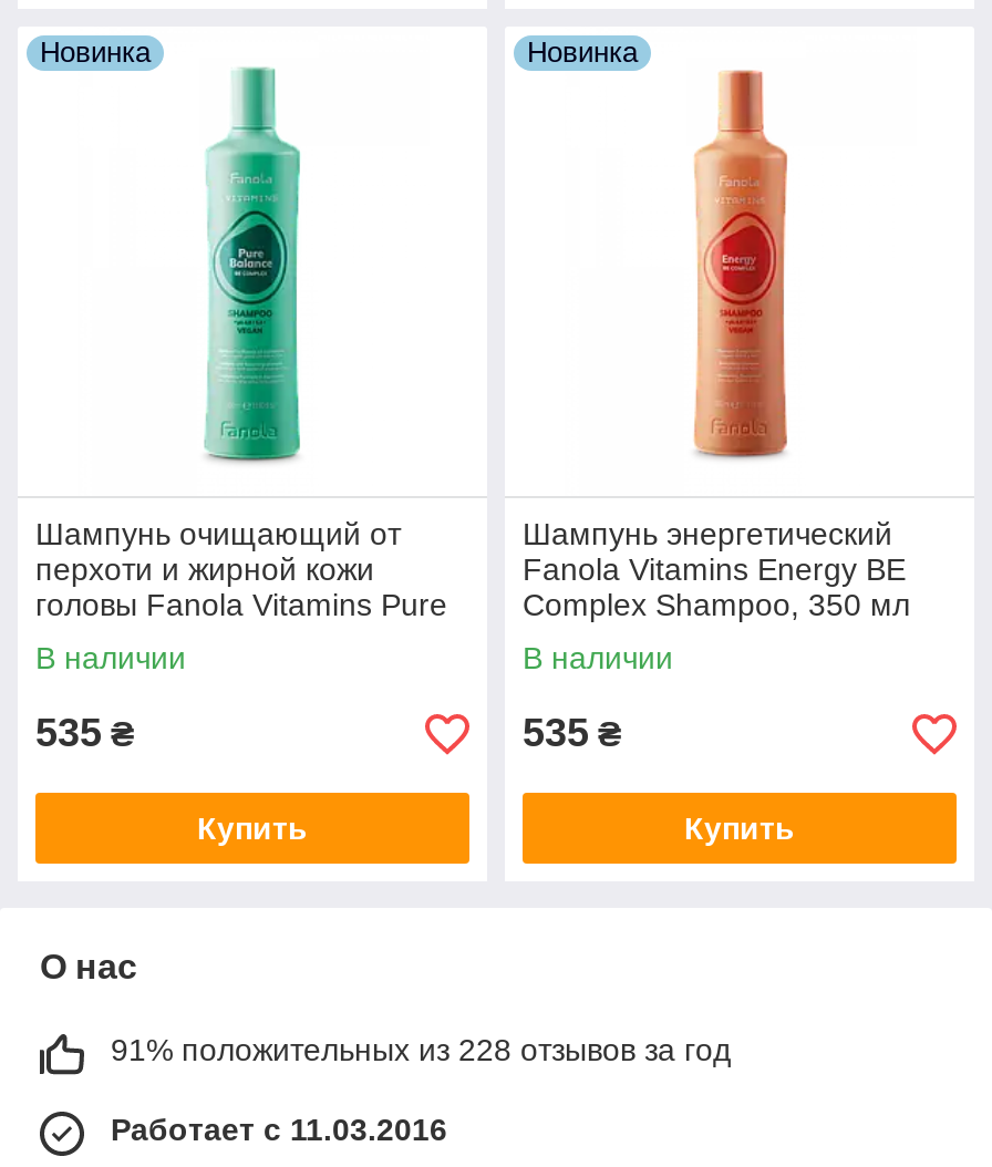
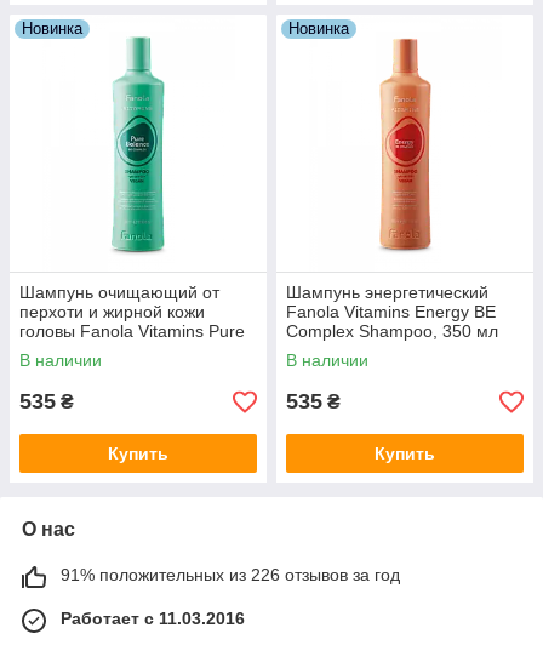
[111,1032,731,1067] 91% положительных из 228 отзывов за год -> [61,565,400,584] 91% положительных из 226 отзывов за год

